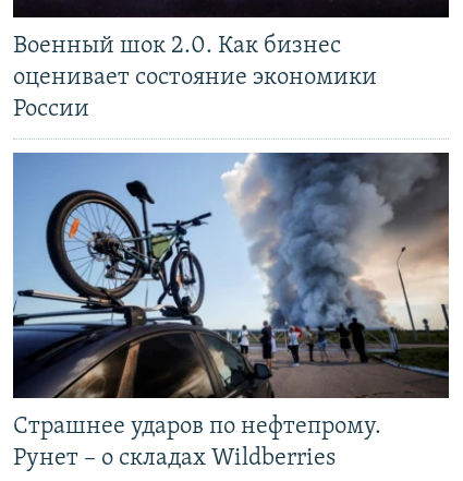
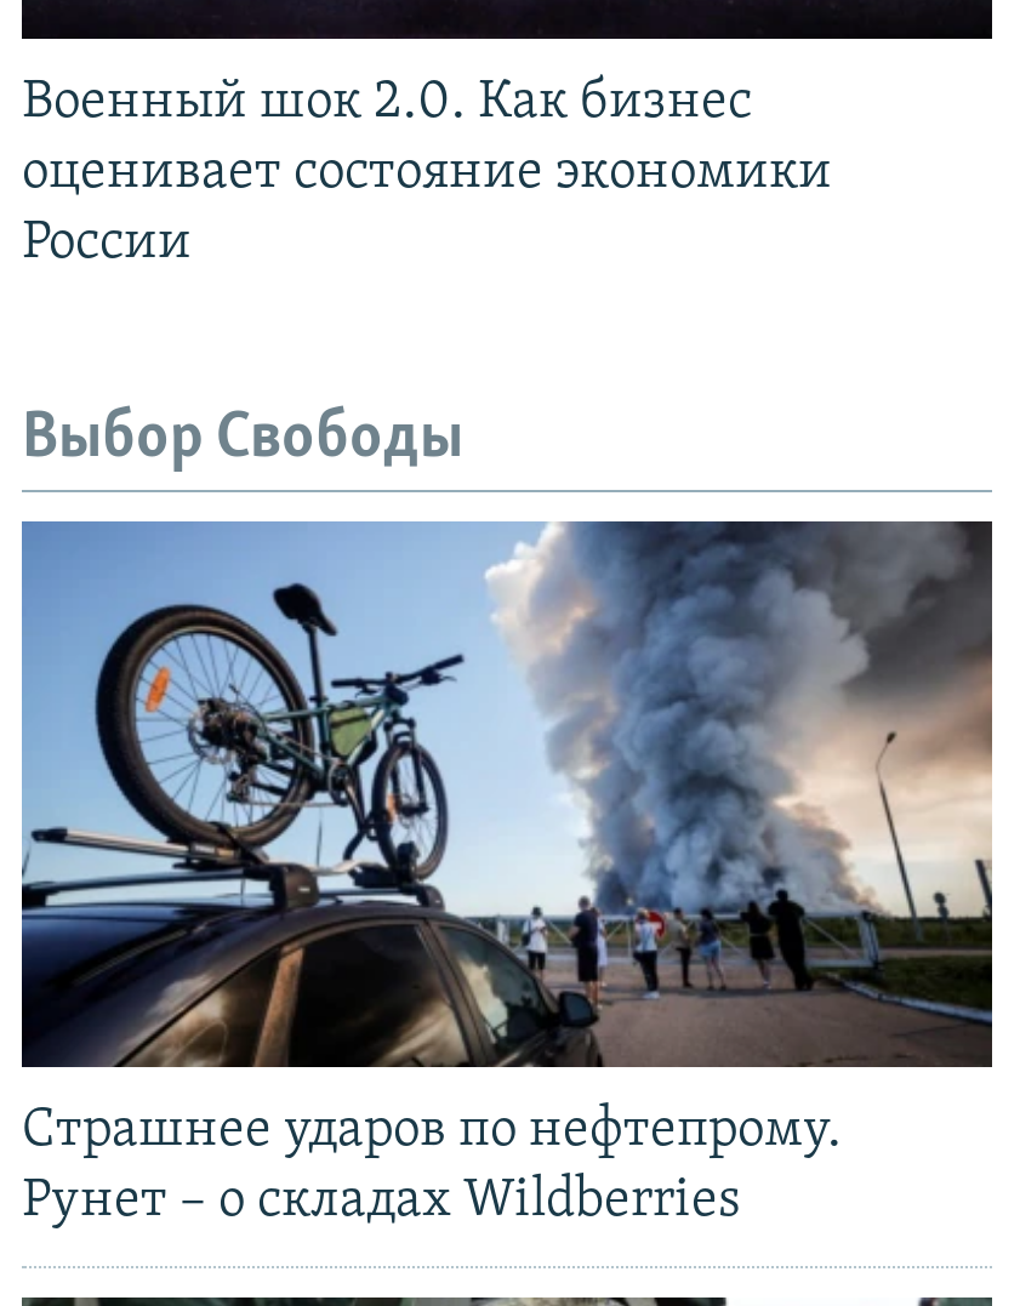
none -> [22,407,463,473] Выбор Свободы

